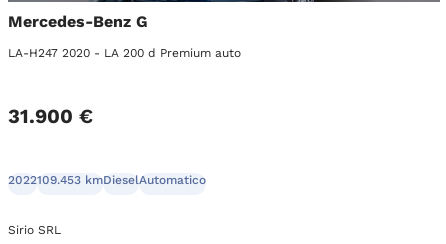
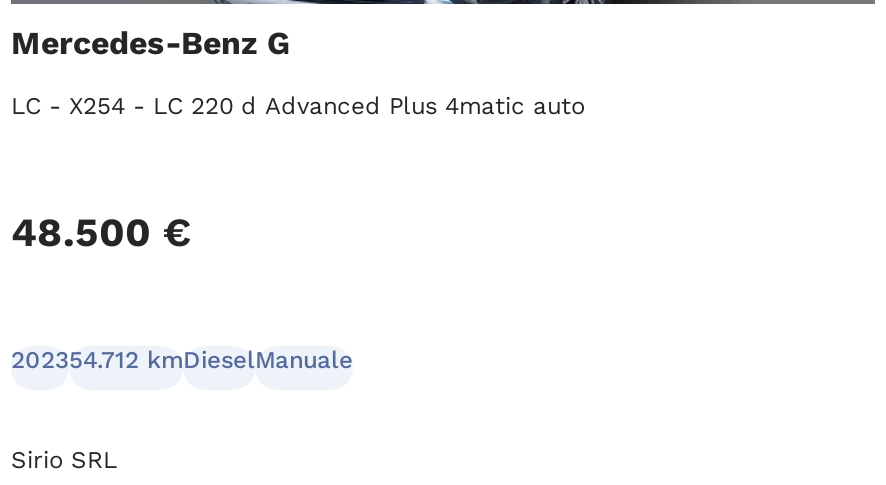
[8,46,241,60] LA-H247 2020 - LA 200 d Premium auto -> [11,92,585,120] LC - X254 - LC 220 d Advanced Plus 4matic auto
[8,104,93,128] 31.900 € -> [11,208,191,256] 48.500 €
[8,173,206,187] 2022109.453 kmDieselAutomatico -> [11,346,353,374] 202354.712 kmDieselManuale

